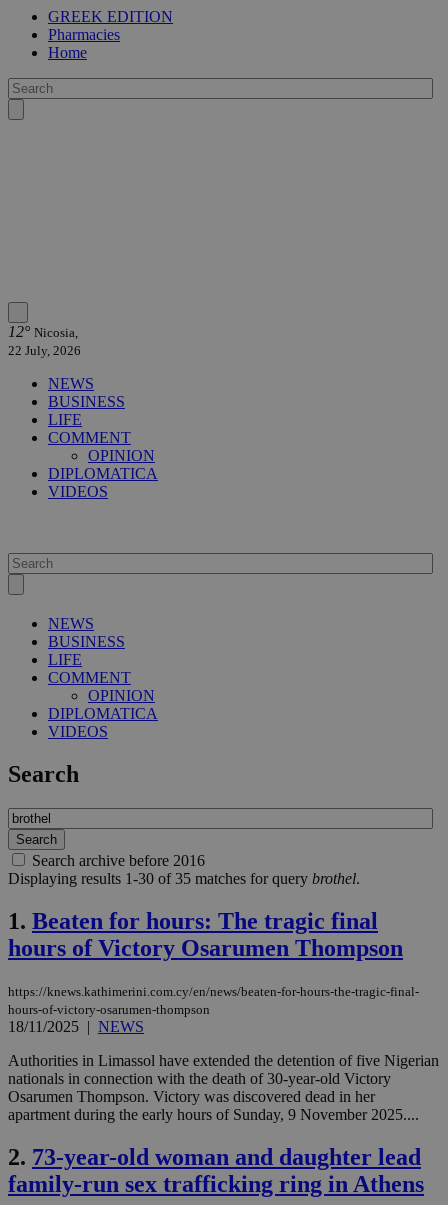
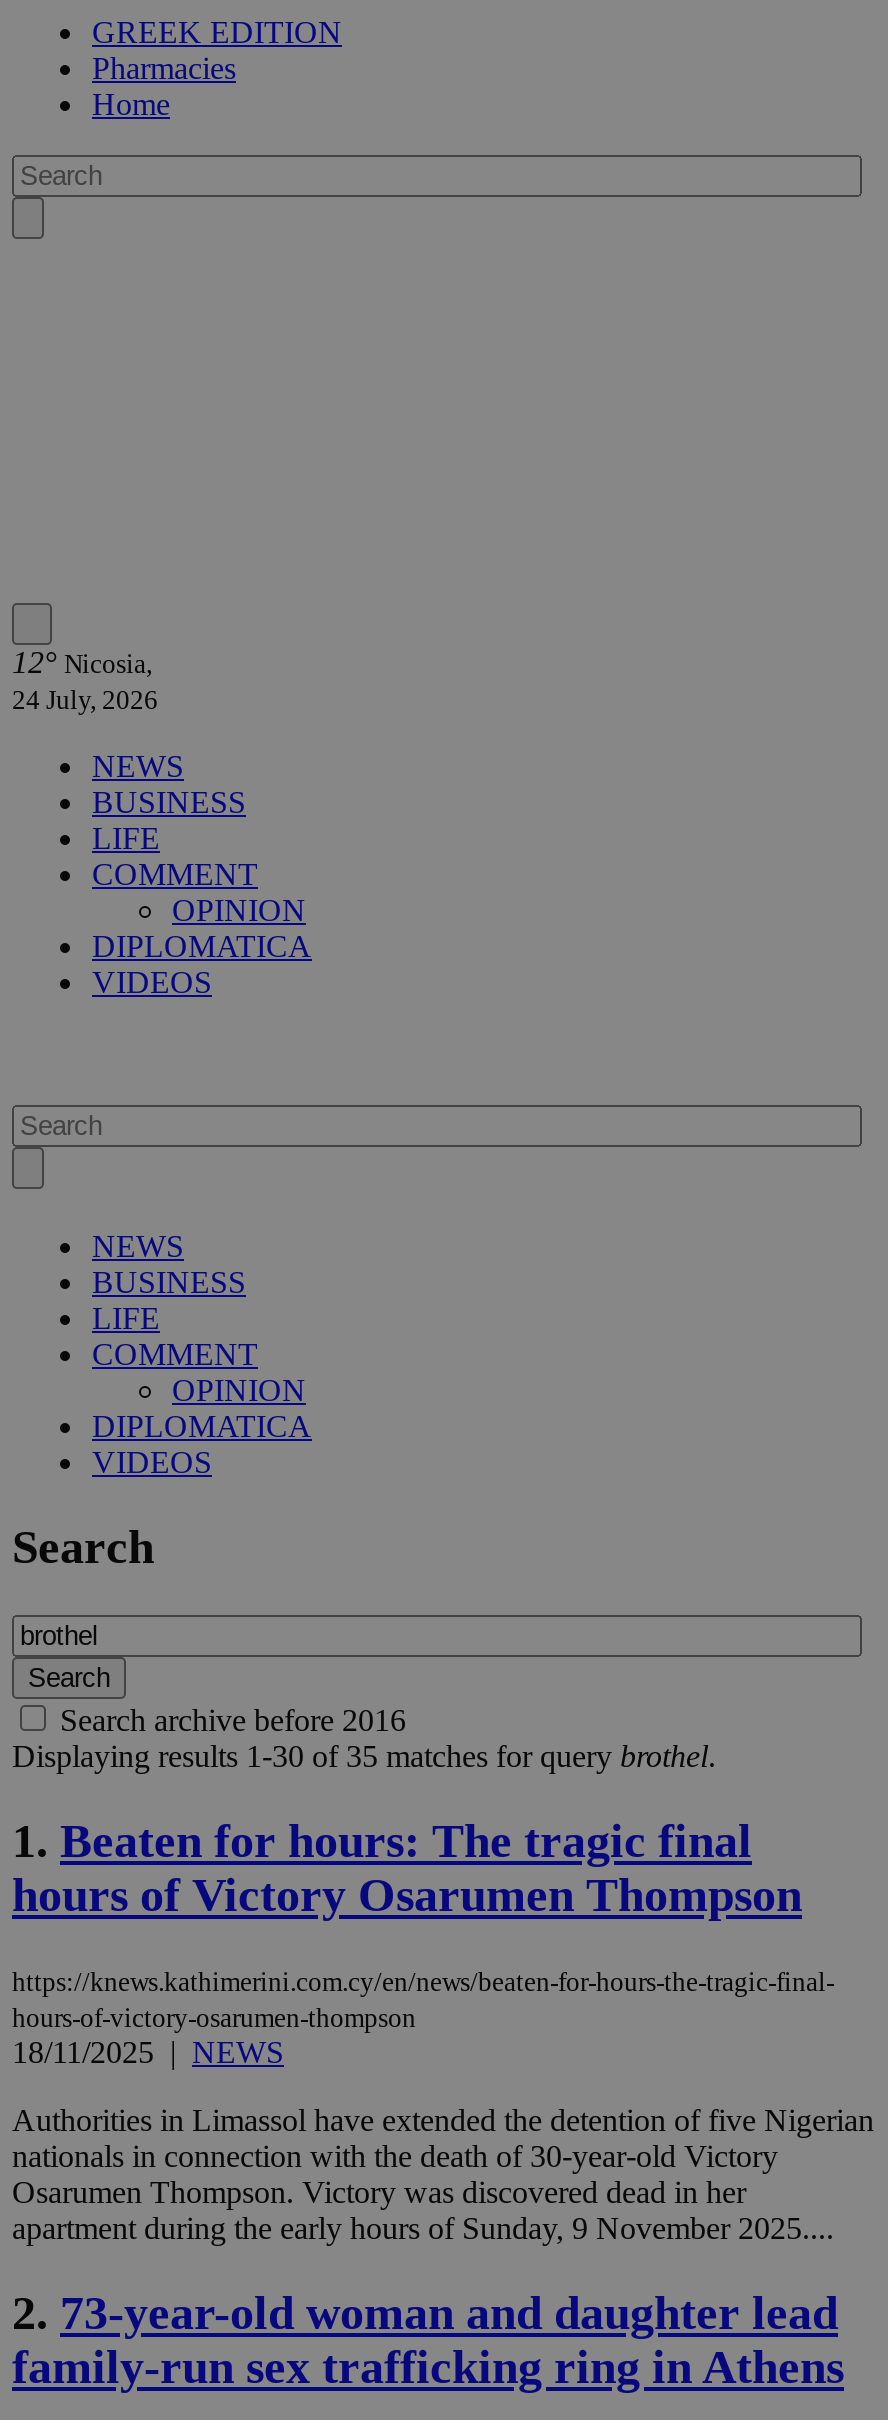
[8,343,81,358] 22 July, 2026 -> [12,686,158,716] 24 July, 2026

